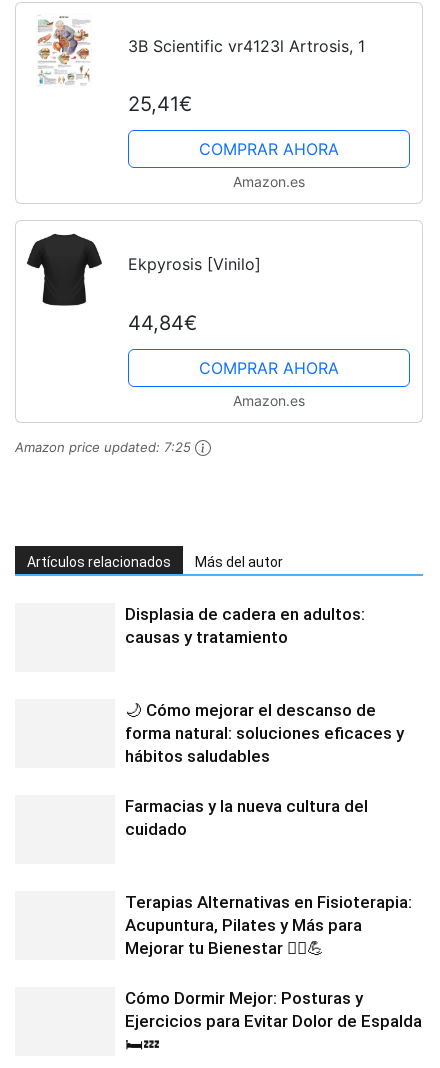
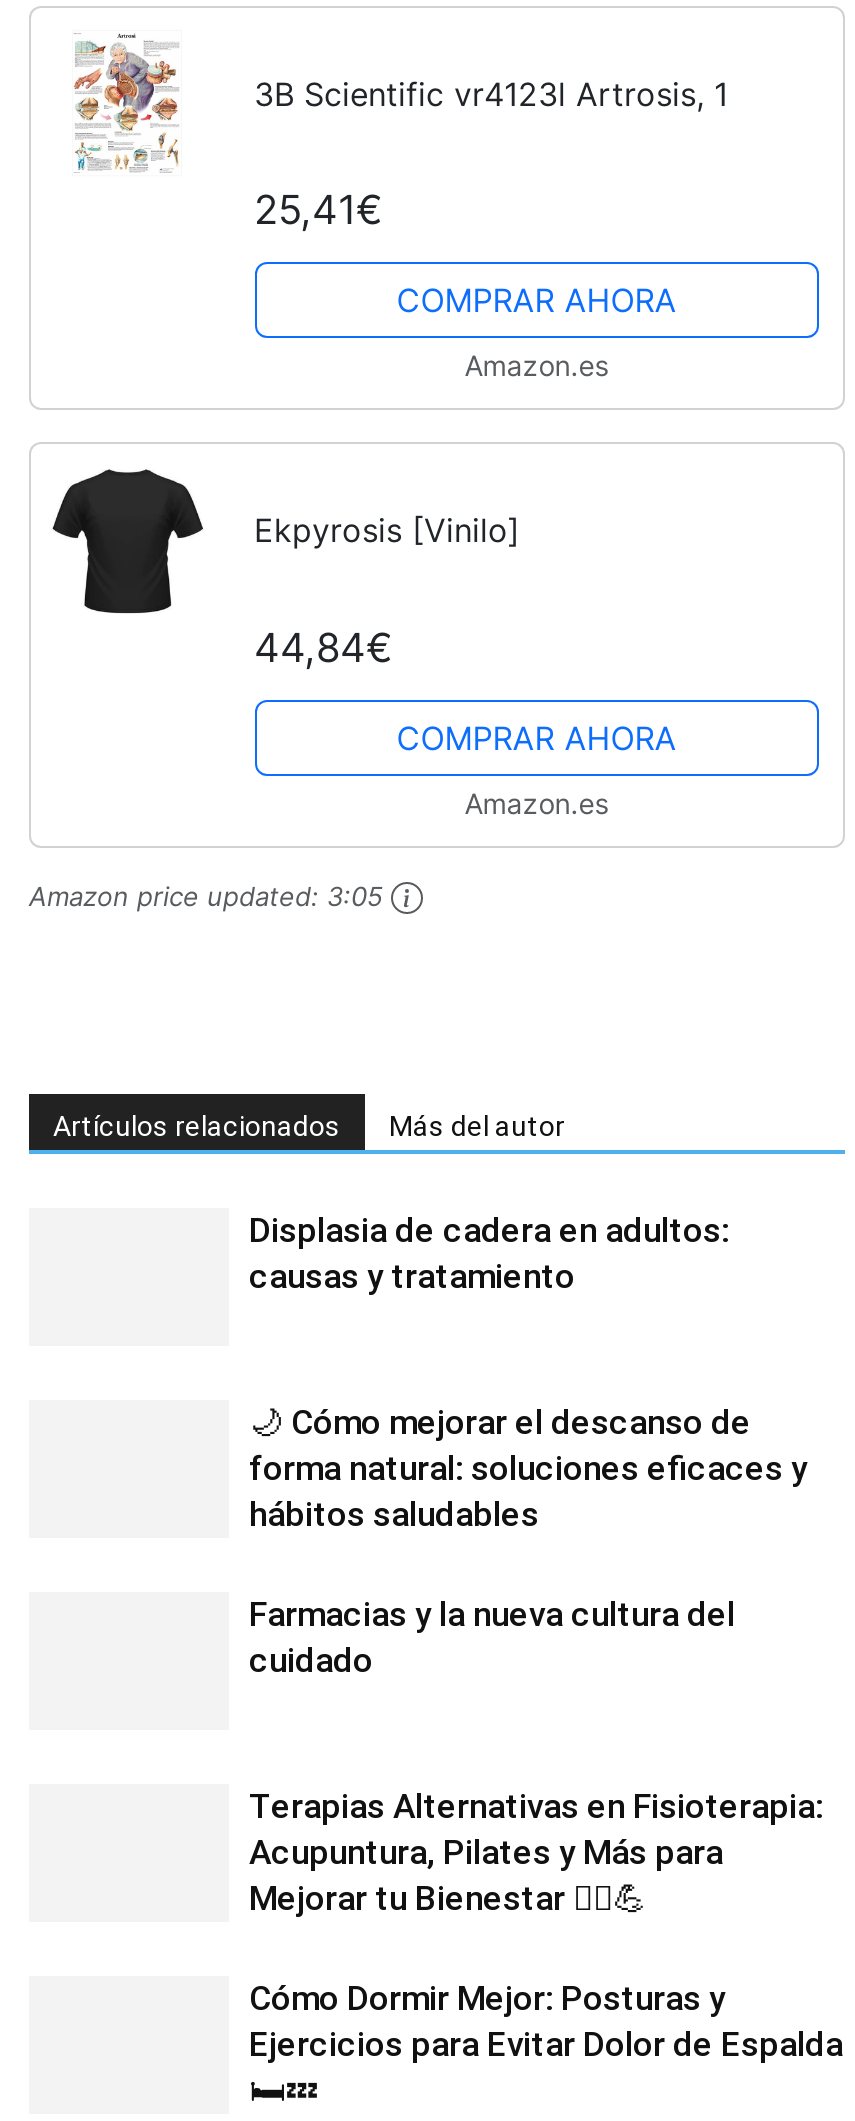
[15,438,191,454] Amazon price updated: 7:25 -> [29,879,383,911] Amazon price updated: 3:05

